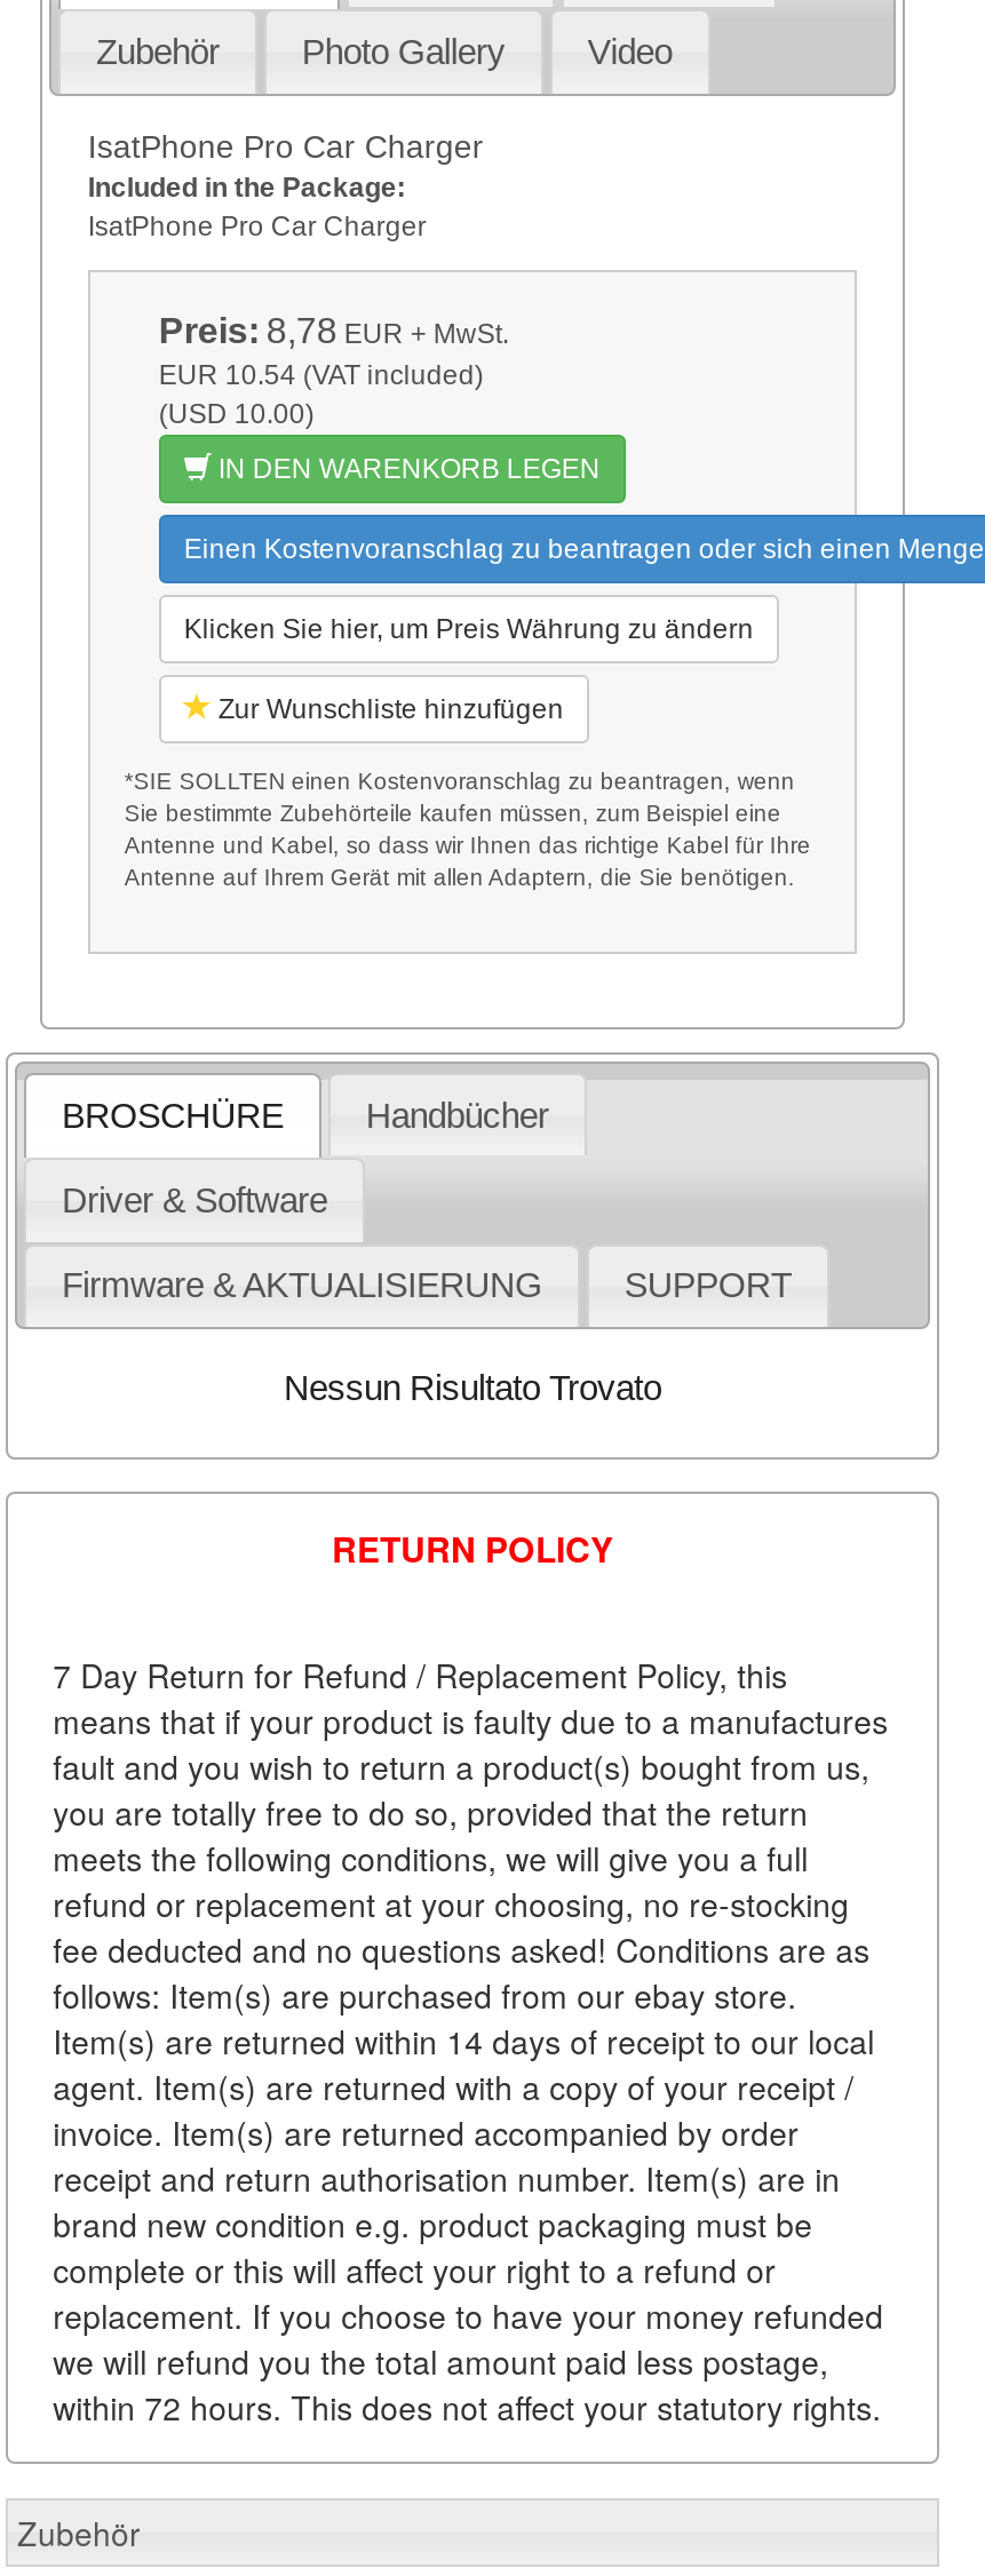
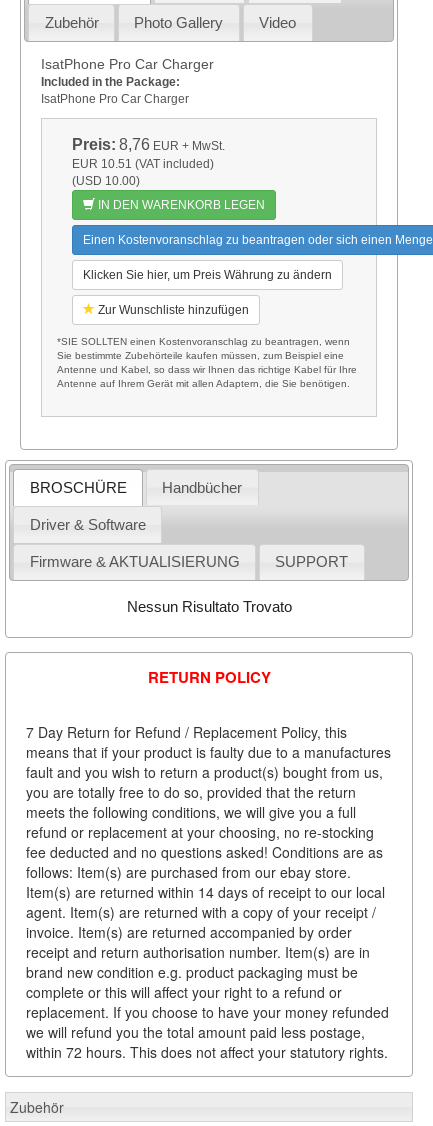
[159,310,509,349] Preis: 8,78 EUR + MwSt. -> [72,136,225,153] Preis: 8,76 EUR + MwSt.
[159,358,484,390] EUR 10.54 (VAT included) -> [72,157,214,171] EUR 10.51 (VAT included)

